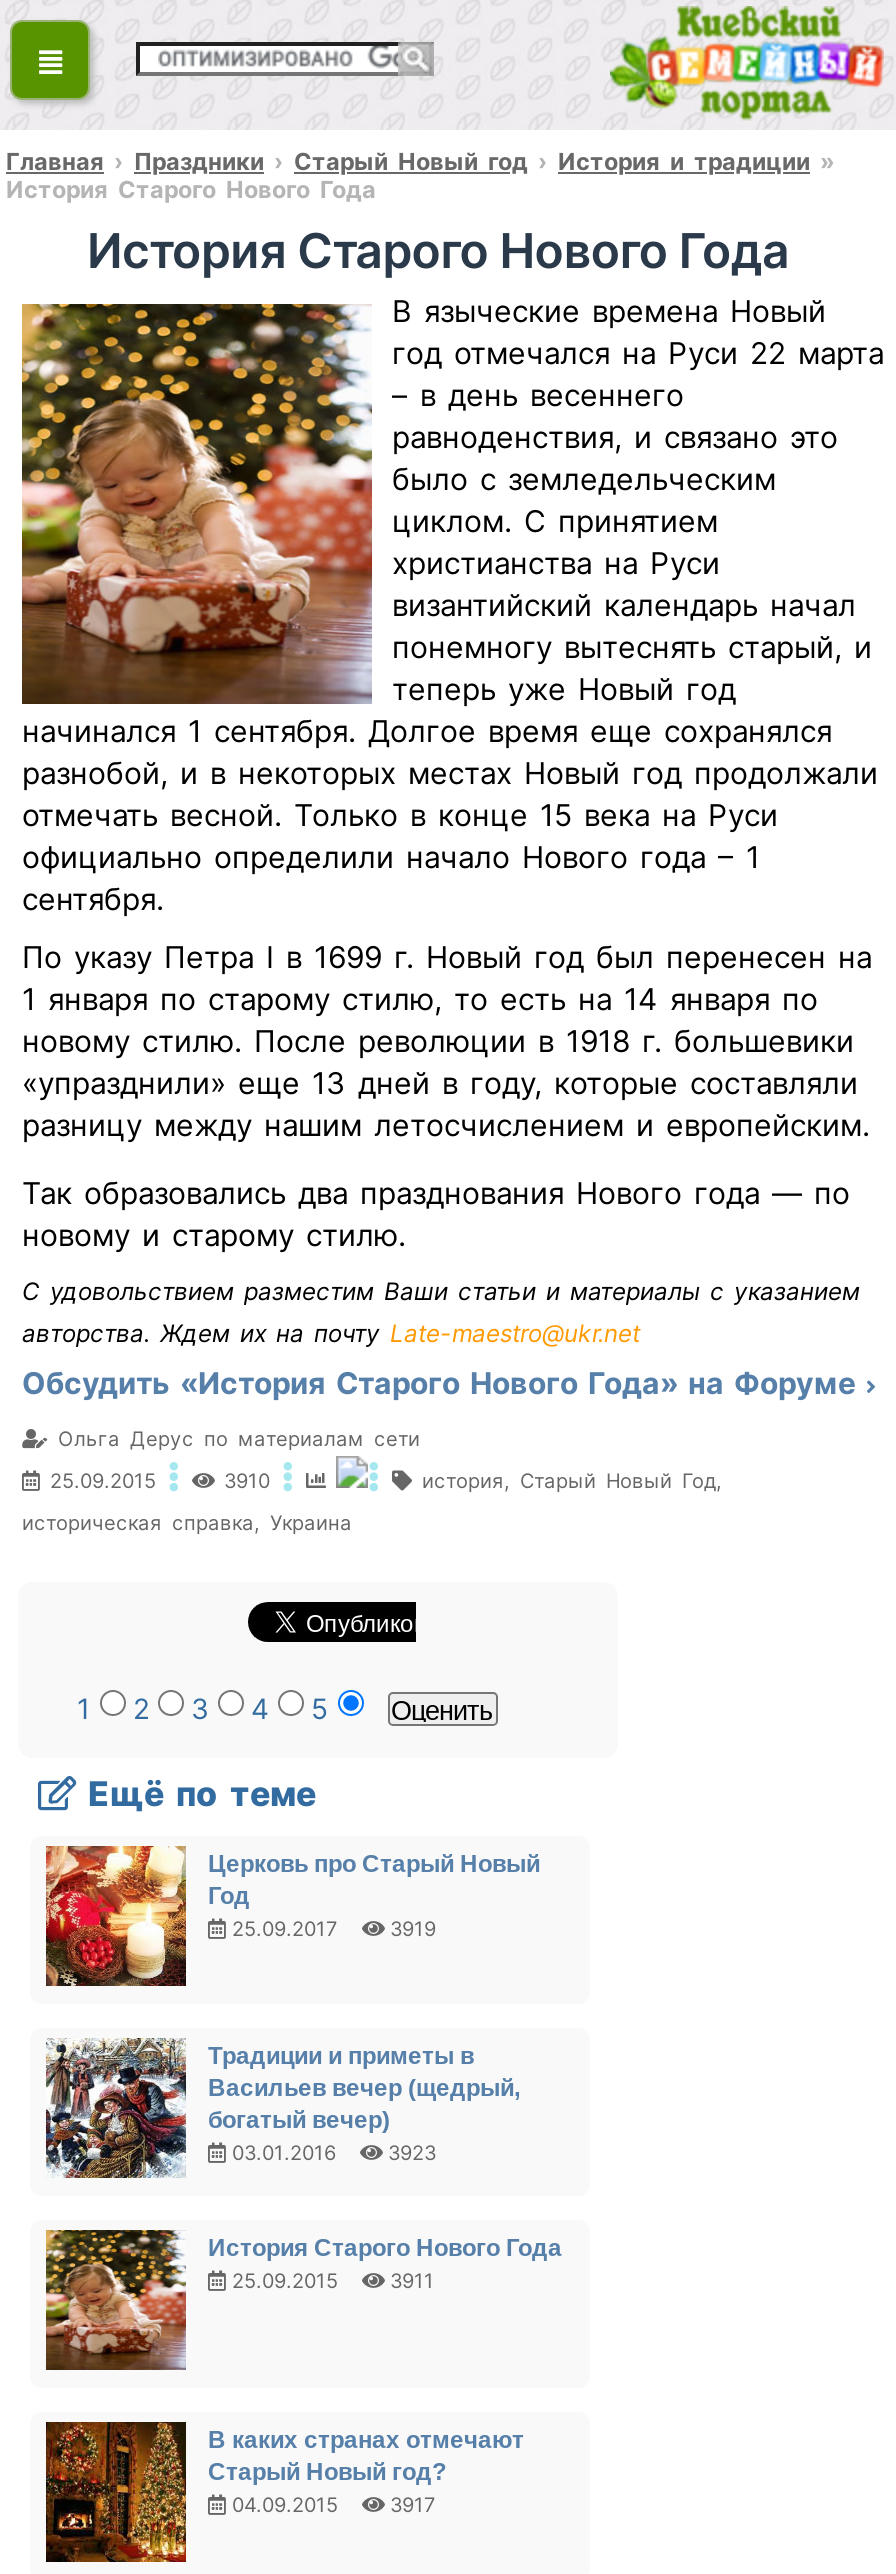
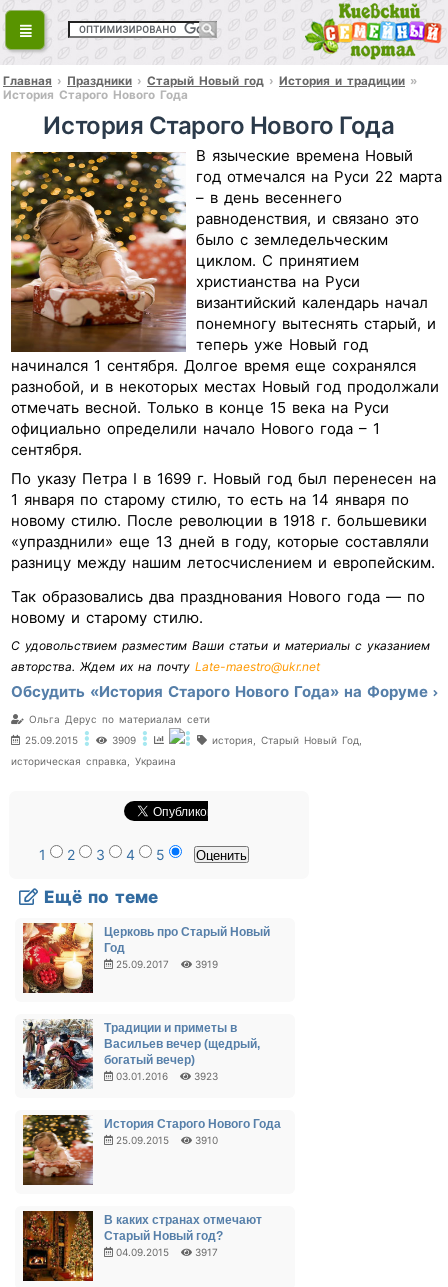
[214,1469,270,1493] 3910 -> [107,734,136,746] 3909
[226,2268,434,2292] 25.09.2015 3911 -> [113,1134,218,1146] 25.09.2015 3910

